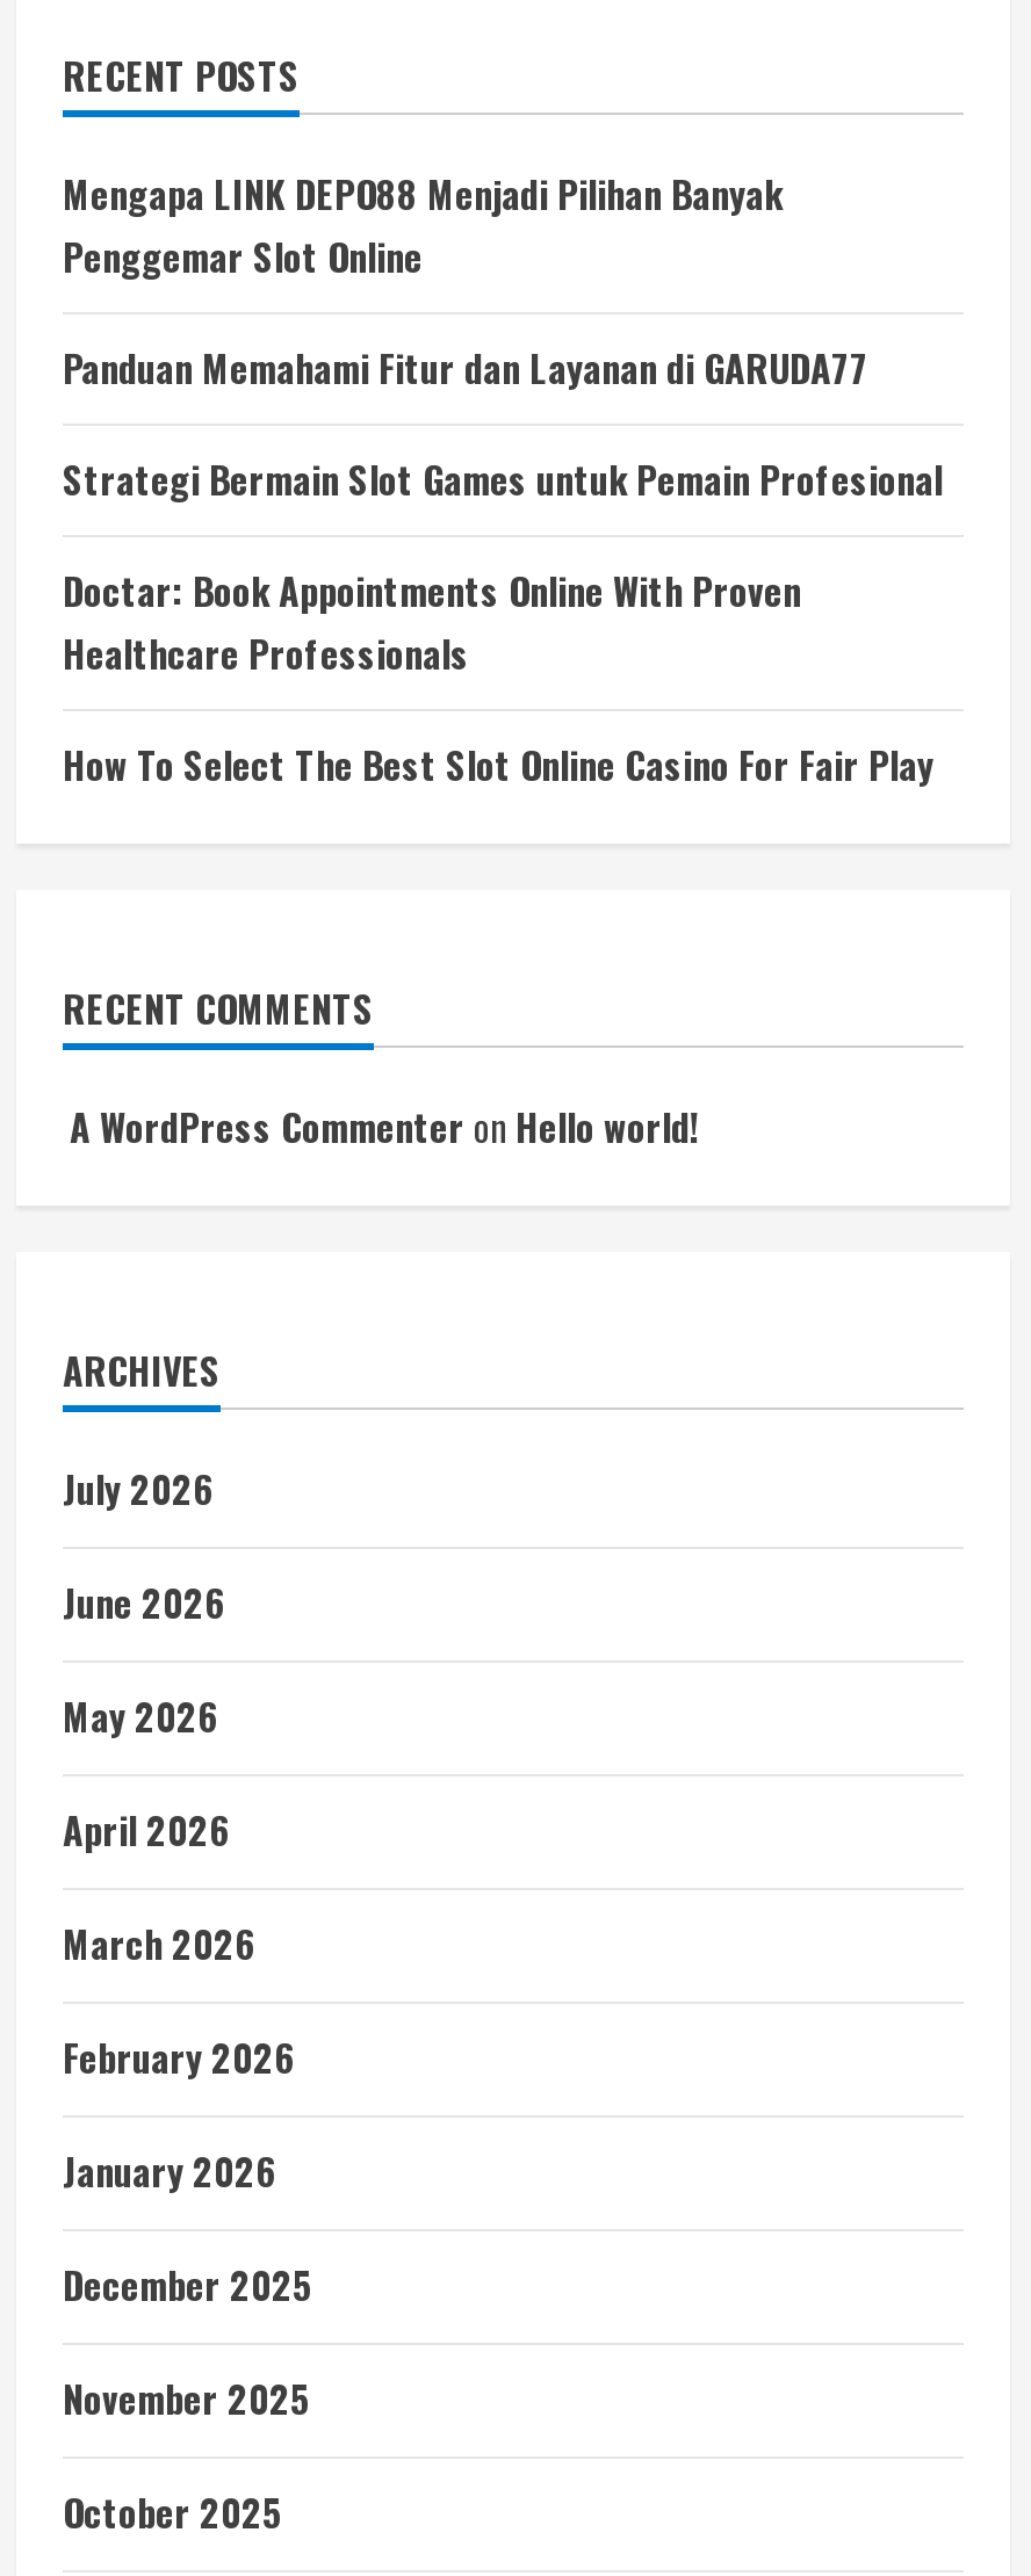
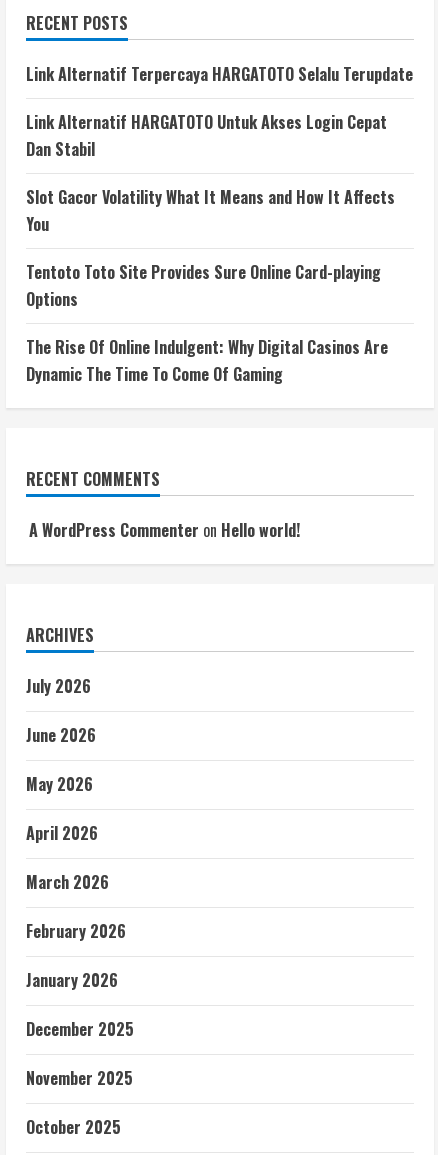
[63,166,783,285] Mengapa LINK DEPO88 Menjadi Pilihan Banyak | Penggemar Slot Online -> [26,62,413,86] Link Alternatif Terpercaya HARGATOTO Selalu Terupdate
[63,340,868,396] Panduan Memahami Fitur dan Layanan di GARUDA77 -> [26,110,387,161] Link Alternatif HARGATOTO Untuk Akses Login Cepat | Dan Stabil
[63,452,943,508] Strategi Bermain Slot Games untuk Pemain Profesional -> [26,185,395,236] Slot Gacor Volatility What It Means and How It Affects | You
[63,563,801,682] Doctar: Book Appointments Online With Proven | Healthcare Professionals -> [26,260,381,311] Tentoto Toto Site Provides Sure Online Card-playing | Options
[63,737,933,793] How To Select The Best Slot Online Casino For Fair Play -> [26,335,388,386] The Rise Of Online Indulgent: Why Digital Casinos Are | Dynamic The Time To Come Of Gaming

